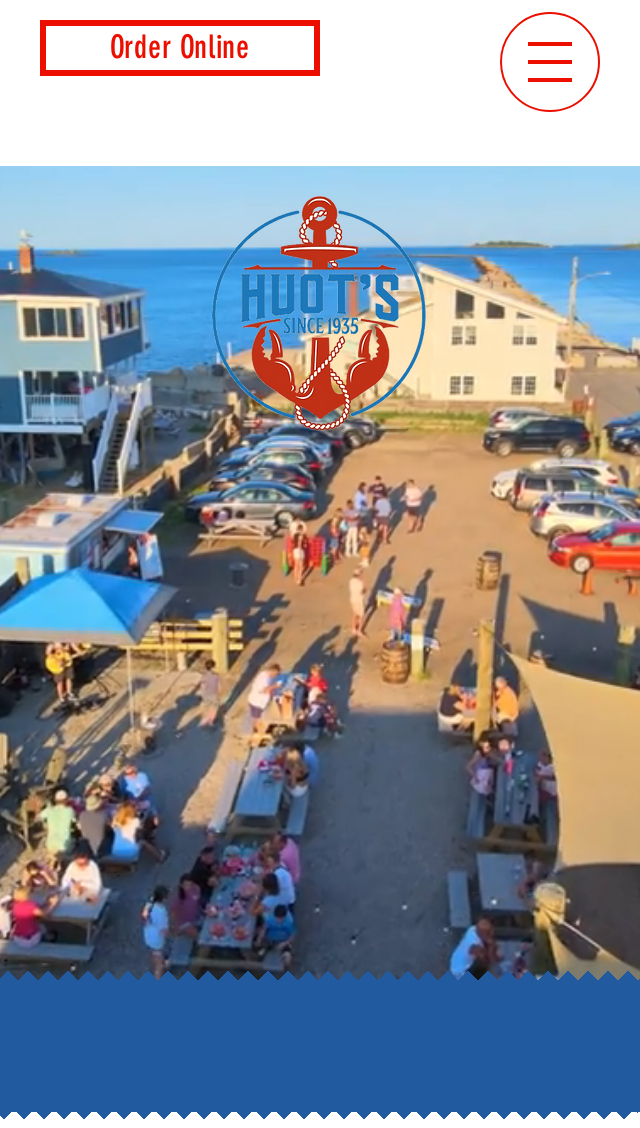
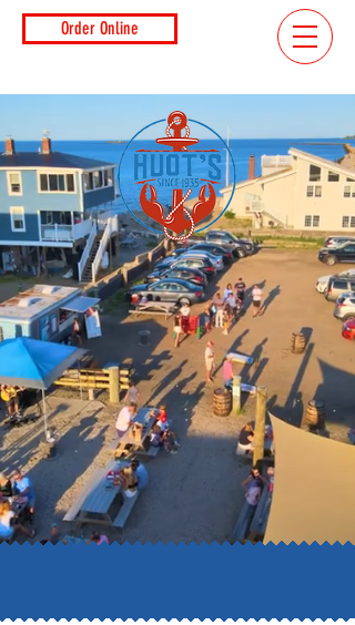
[6,232,634,980] [image] -> [3,132,352,546] [image]

